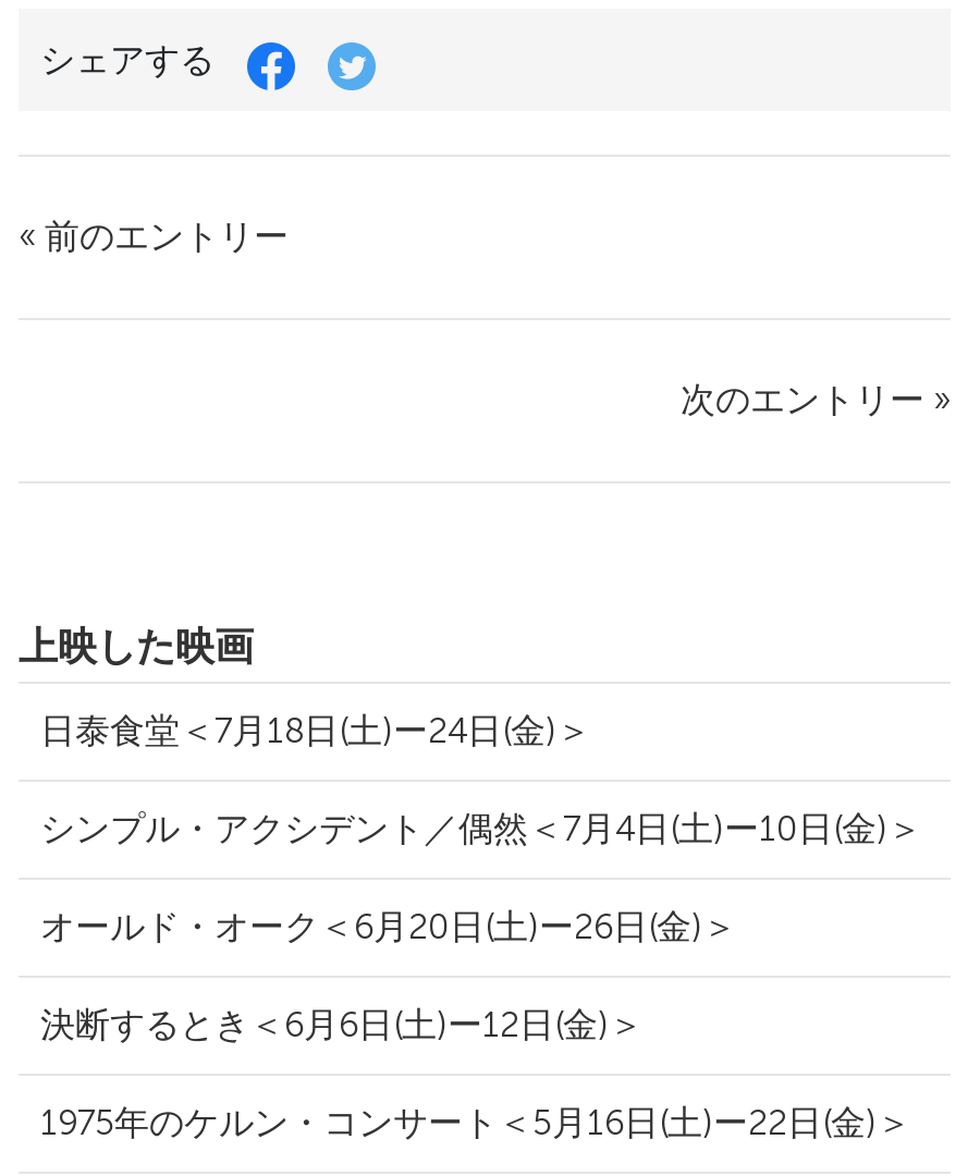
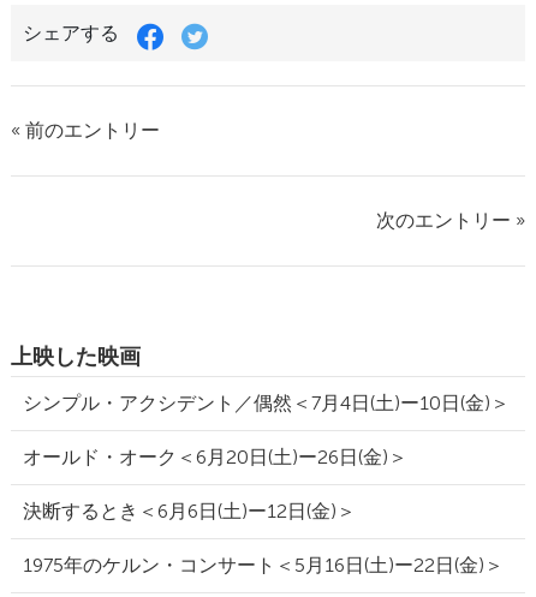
[40,710,591,752] 日泰食堂＜7月18日(土)ー24日(金)＞ -> none

